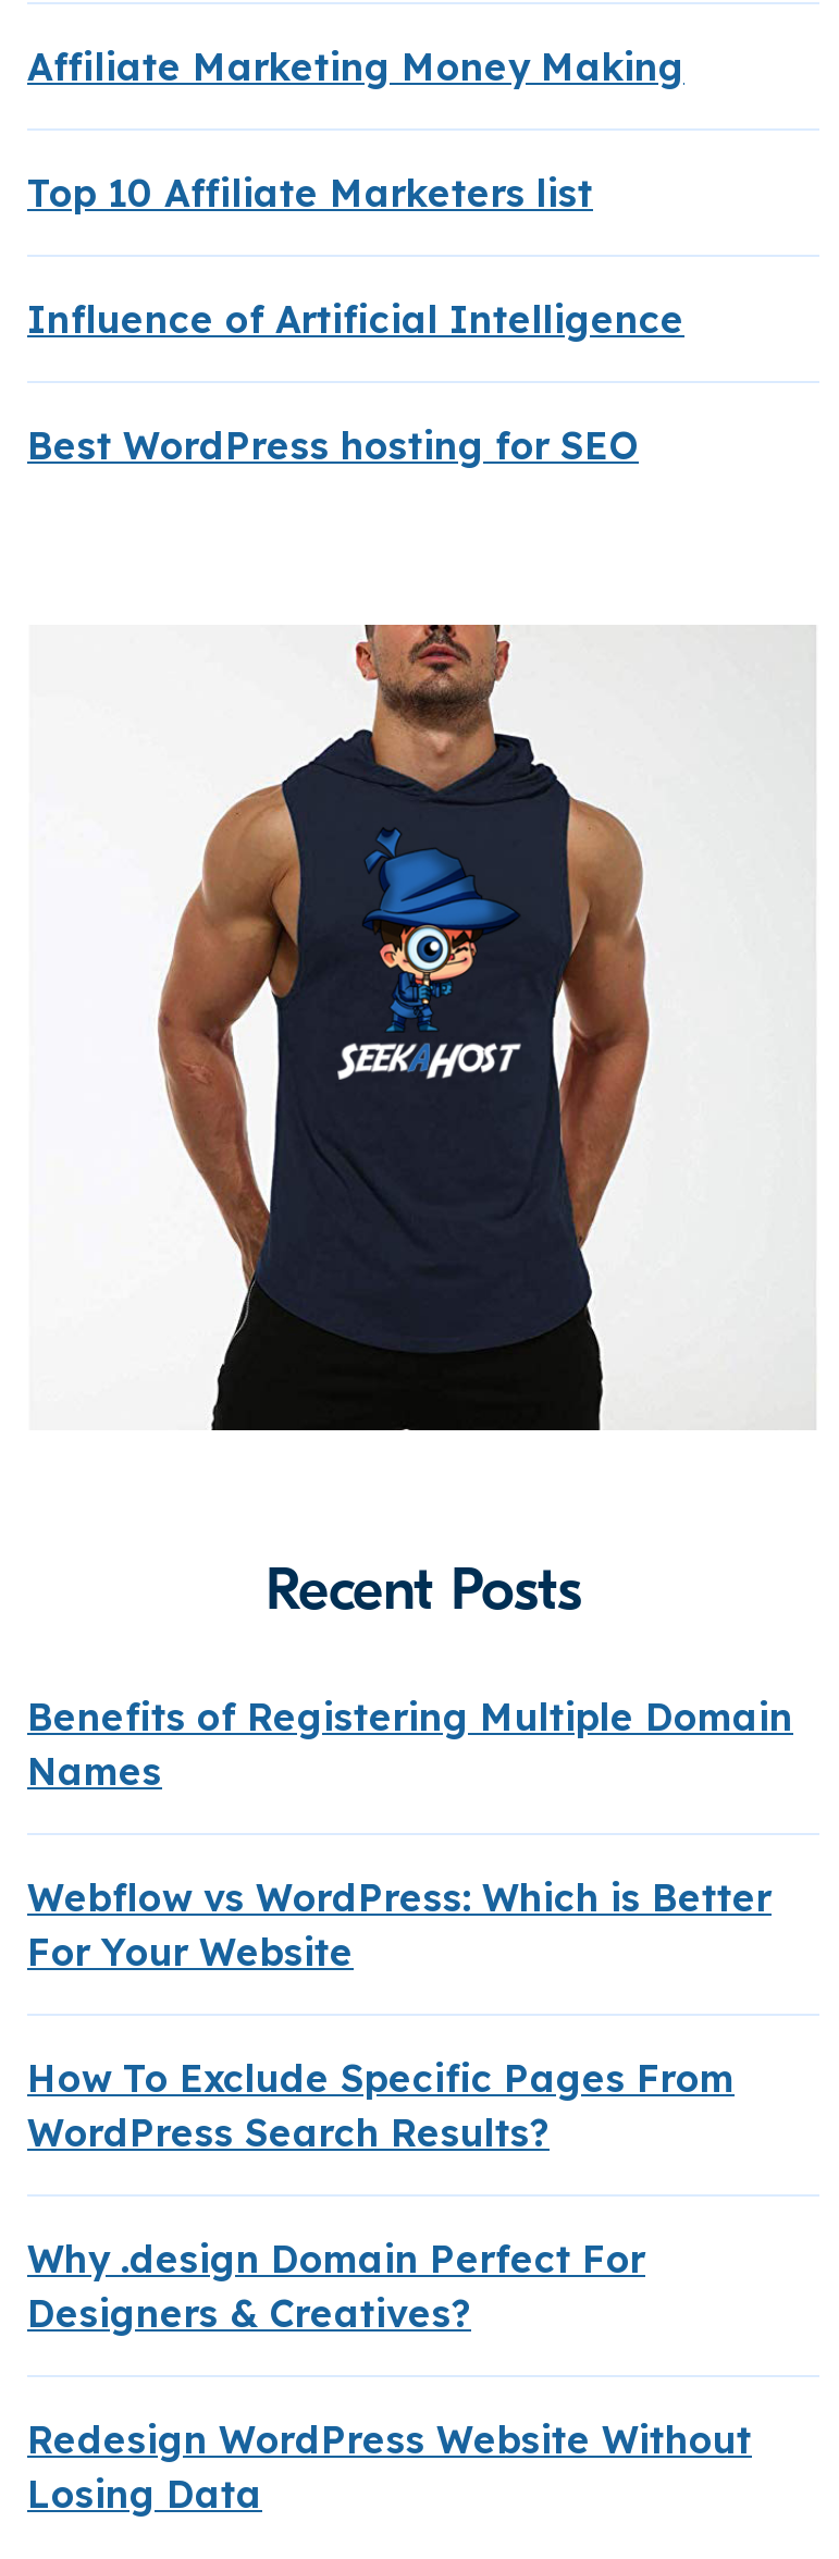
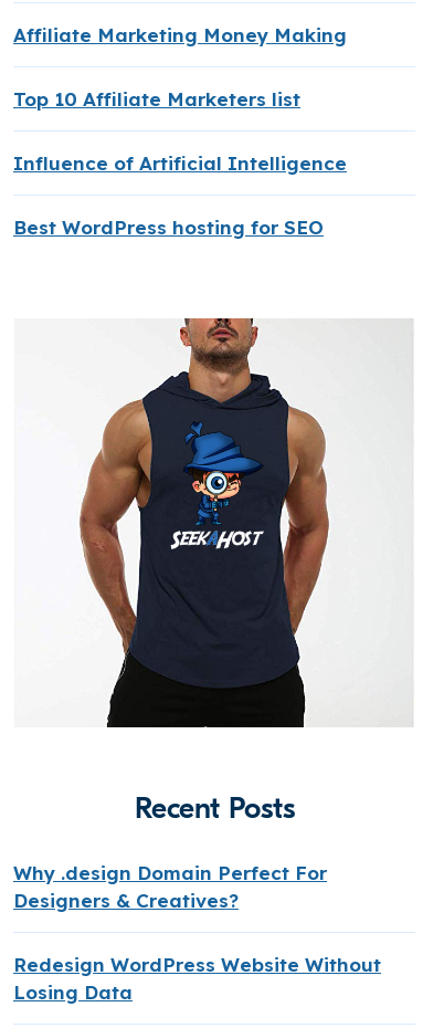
[27,1693,793,2155] Benefits of Registering Multiple Domain | Names | Webflow vs WordPress: Which is Better | For Your Website | How To Exclude Specific Pages From | WordPress Search Results? -> none

